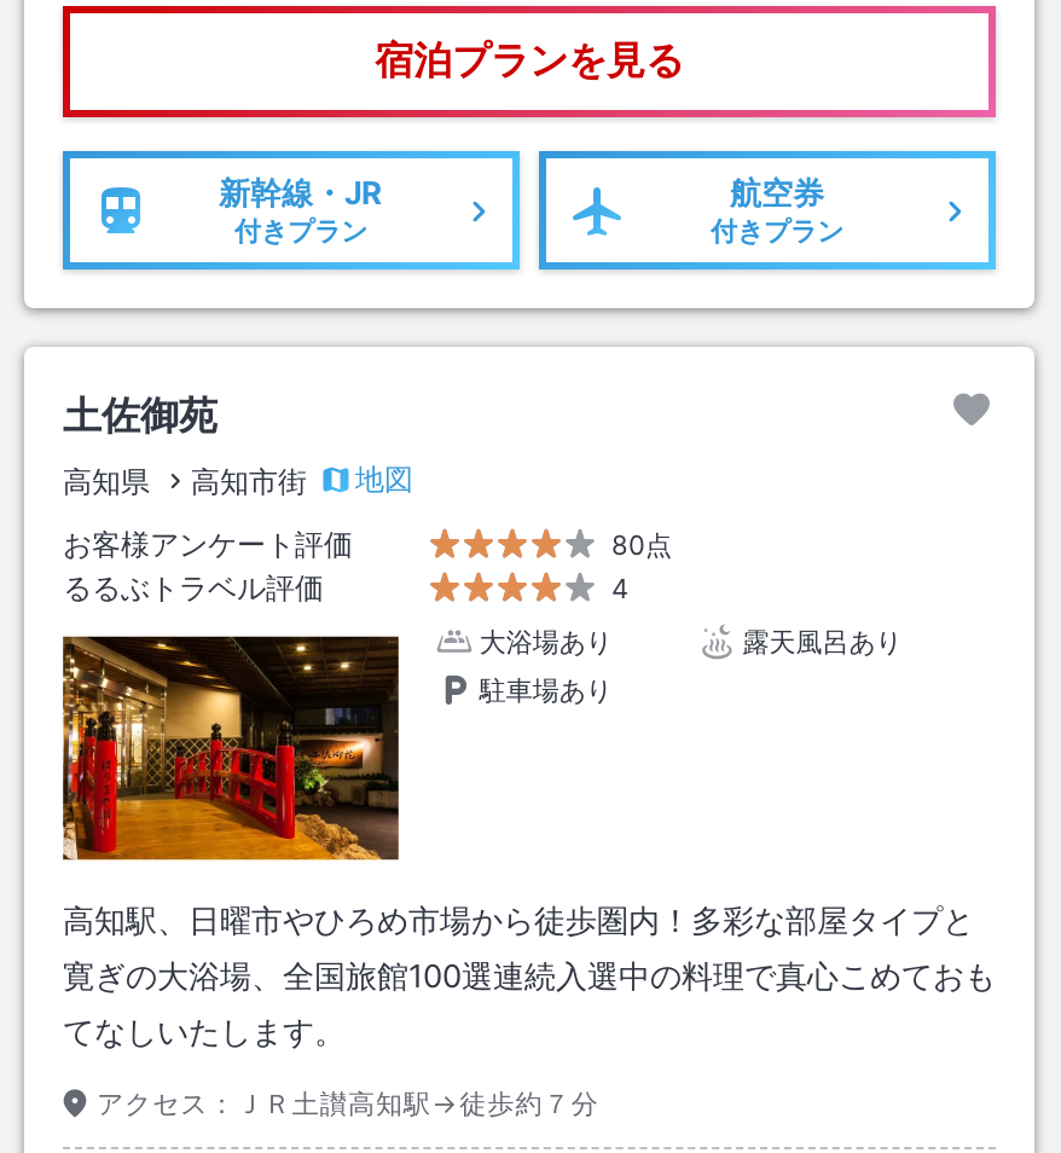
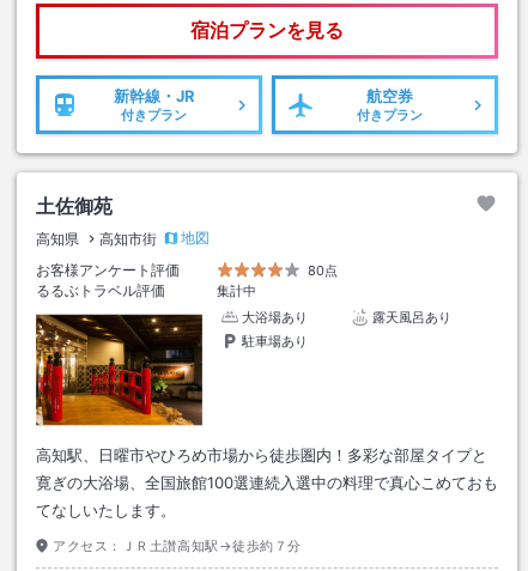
[611,572,628,606] 4 -> [217,283,256,299] 集計中

